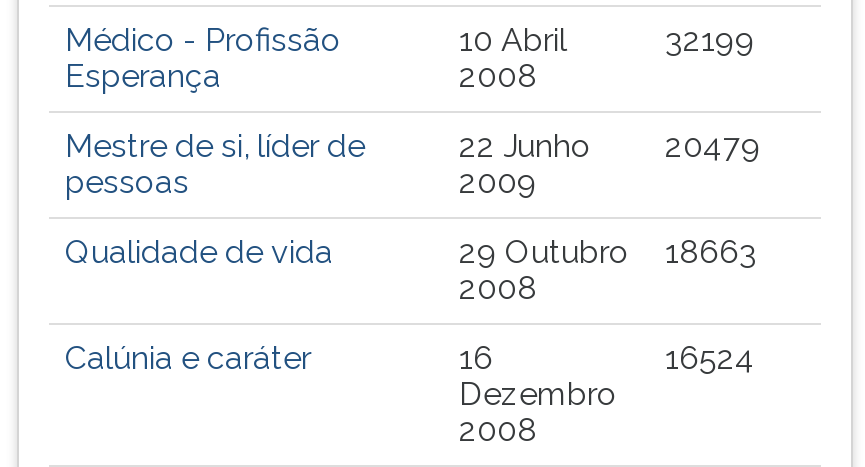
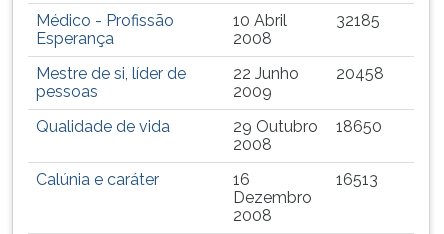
[665,21,755,59] 32199 -> [336,11,380,30] 32185
[459,127,761,165] 22 Junho 20479 -> [233,64,384,83] 22 Junho 20458
[459,233,757,271] 29 Outubro 18663 -> [233,117,382,136] 29 Outubro 18650
[665,339,755,377] 16524 -> [336,170,378,189] 16513

